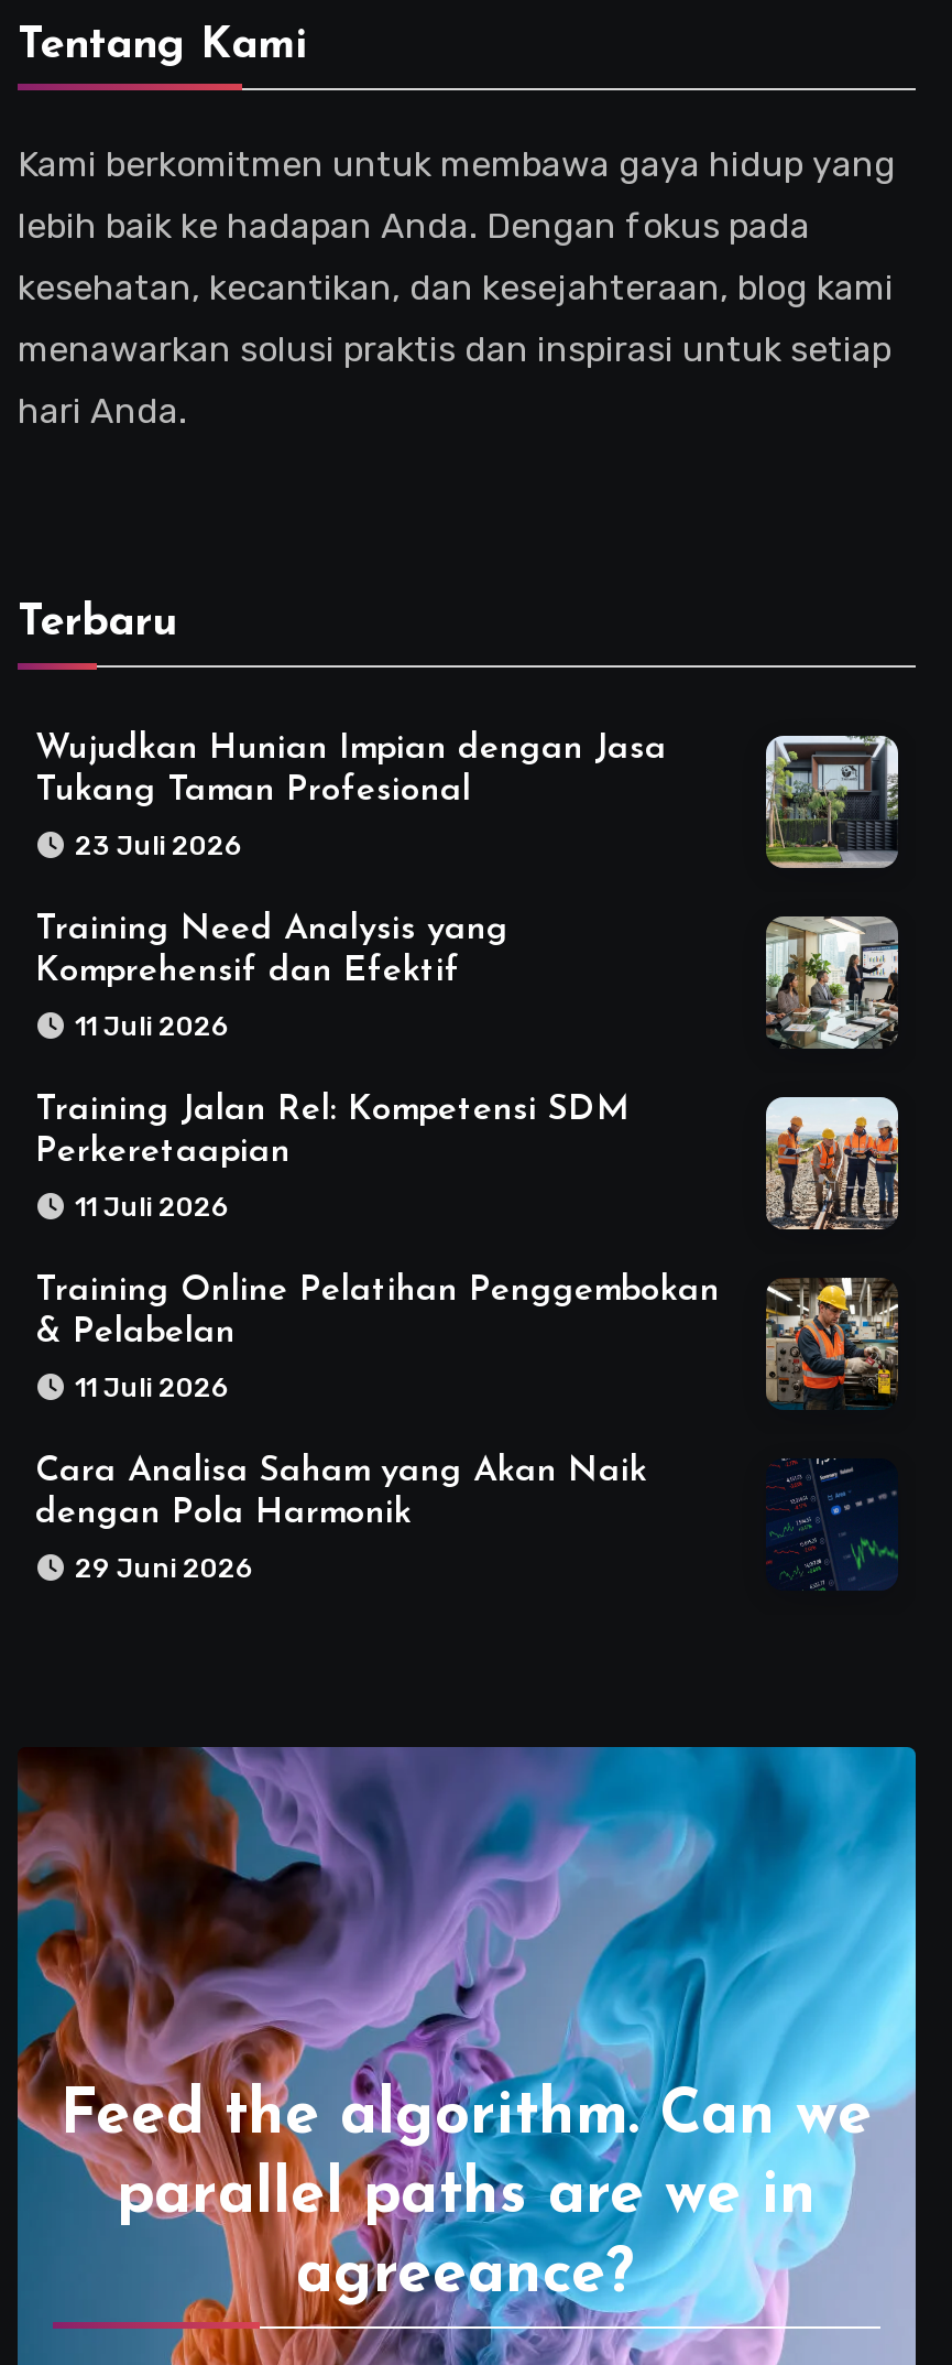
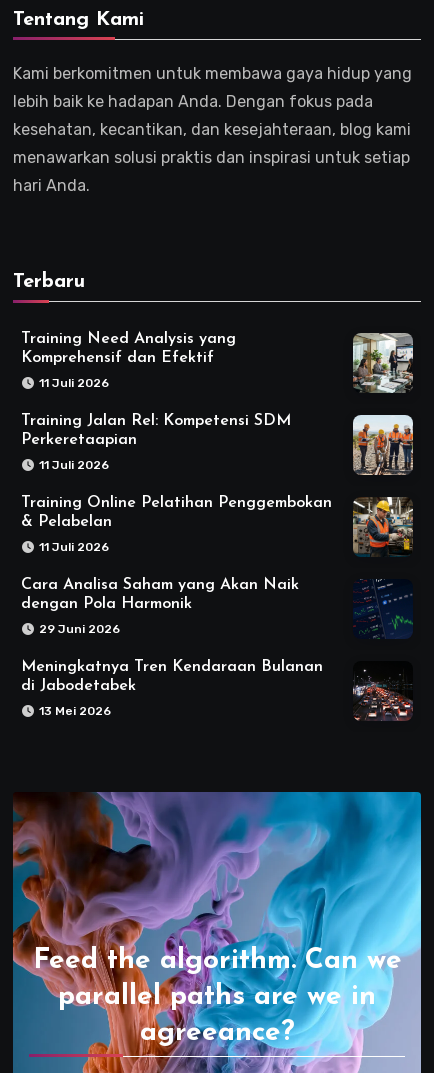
[35,731,667,861] Wujudkan Hunian Impian dengan Jasa | Tukang Taman Profesional | 23 Juli 2026 -> none
[766,735,900,869] [image] -> none
moved [35,911,902,1583] -> [21,331,415,636]: [image] | Training Need Analysis yang | Komprehensif dan Efektif | ... | dengan Pola Harmonik | 29 Juni 2026
none -> [21,659,413,721] [image] | Meningkatnya Tren Kendaraan Bulanan | di Jabodetabek | 13 Mei 2026

